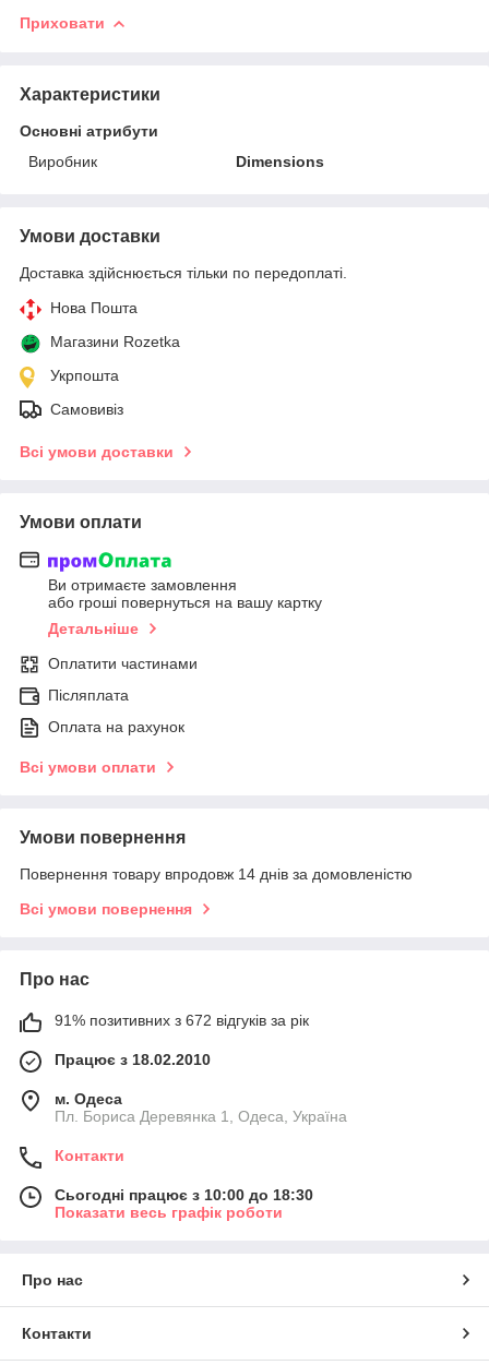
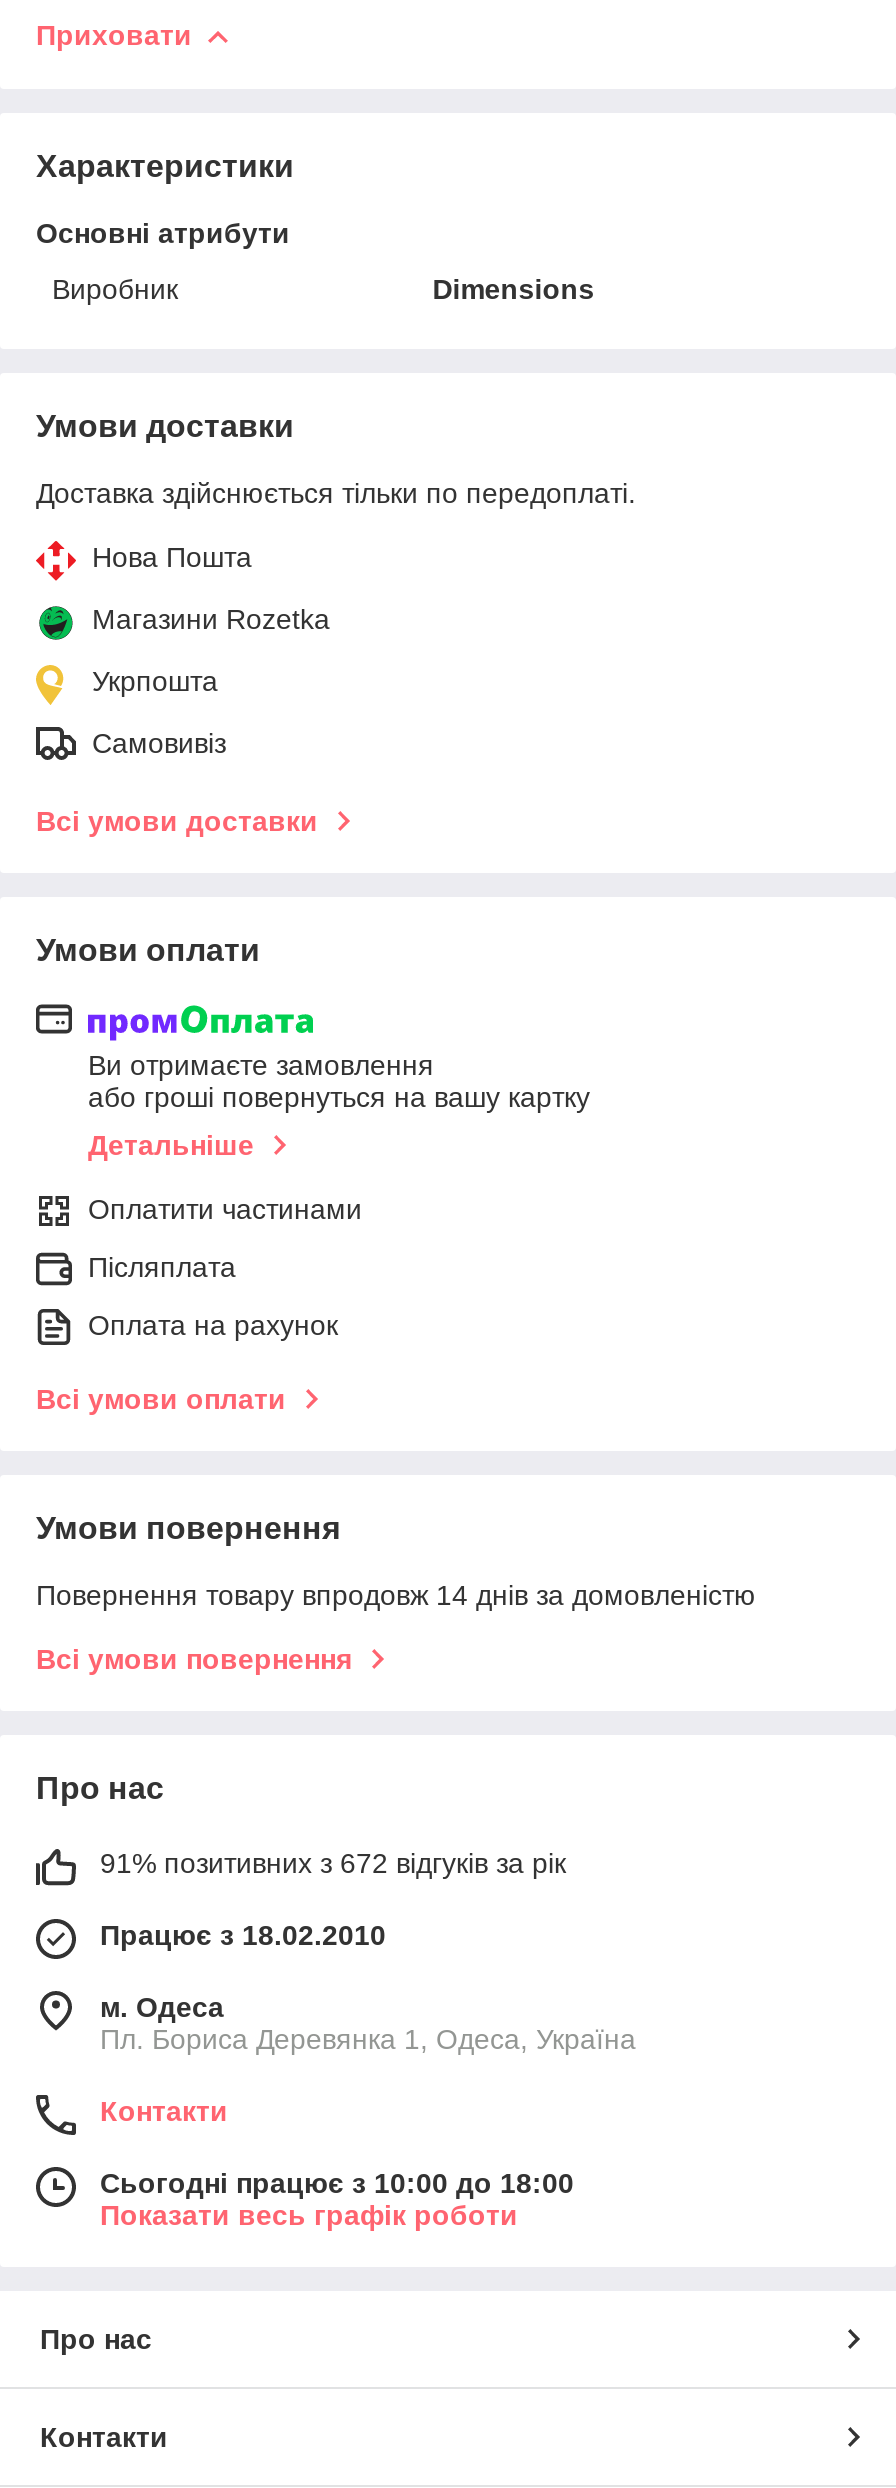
[55,1186,313,1204] Сьогодні працює з 10:00 до 18:30 -> [100,2167,574,2199] Сьогодні працює з 10:00 до 18:00

